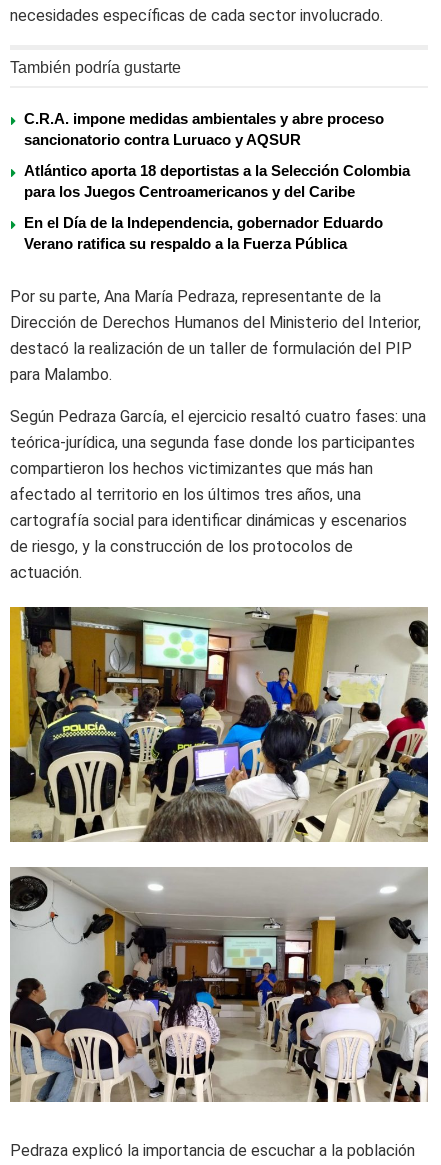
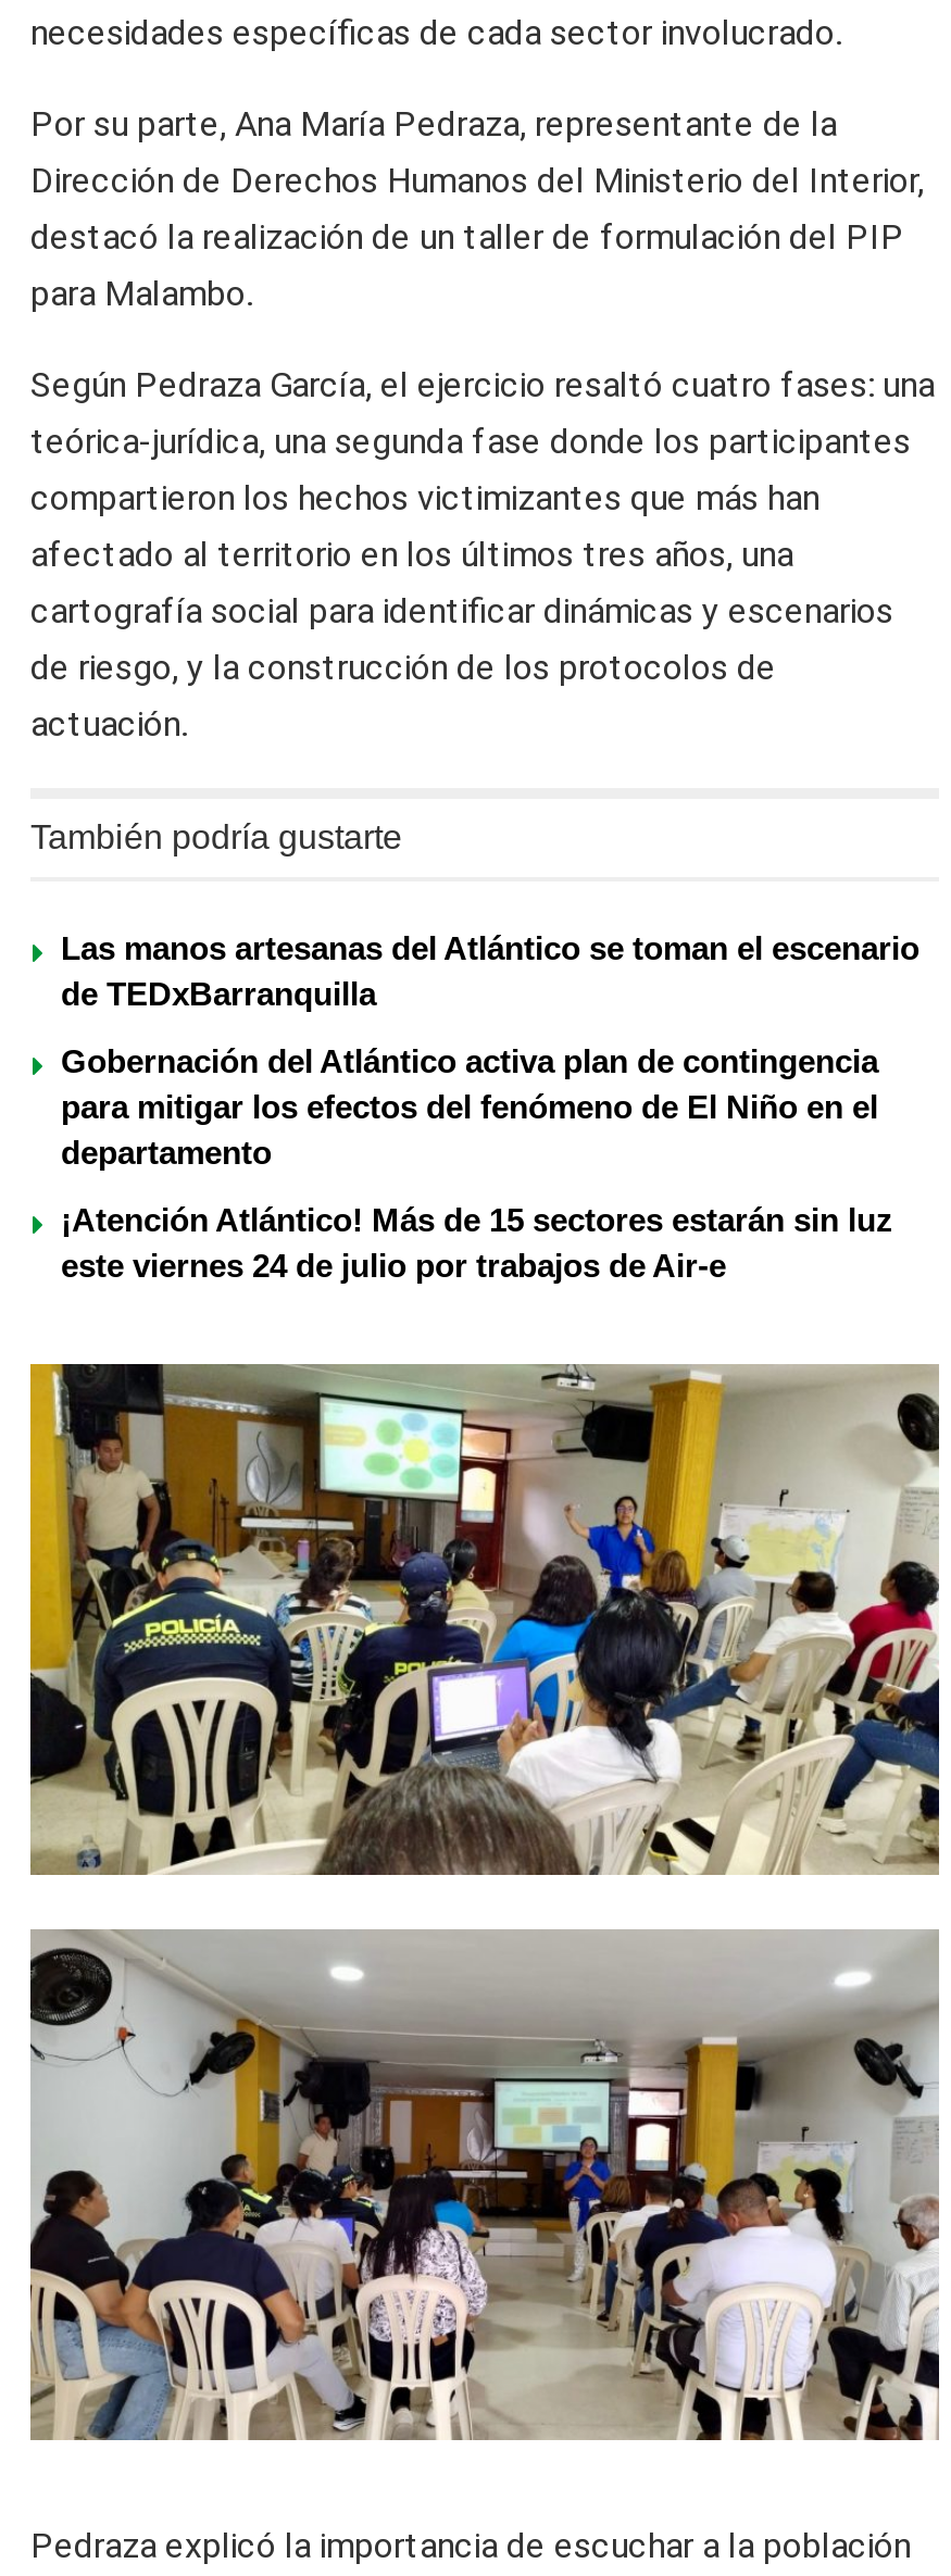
moved [10,59,181,76] -> [30,818,402,855]: También podría gustarte
[24,110,410,252] C.R.A. impone medidas ambientales y abre proceso | sancionatorio contra Luruaco y AQSUR | Atlántico aporta 18 deportistas a la Selección Colombia | para los Juegos Centroamericanos y del Caribe | En el Día de la Independencia, gobernador Eduardo | Verano ratifica su respaldo a la Fuerza Pública -> none
moved [10,287,426,582] -> [30,103,935,744]: Por su parte, Ana María Pedraza, representante de la | Dirección de Derechos Humanos del Ministerio del Interior, | destacó la realización de un taller de formulación del PIP | ... | de riesgo, y la construcción de los protocolos de | actuación.
none -> [61,929,919,1283] Las manos artesanas del Atlántico se toman el escenario | de TEDxBarranquilla | Gobernación del Atlántico activa plan de contingencia | para mitigar los efectos del fenómeno de El Niño en el | departamento | ¡Atención Atlántico! Más de 15 sectores estarán sin luz | este viernes 24 de julio por trabajos de Air-e

